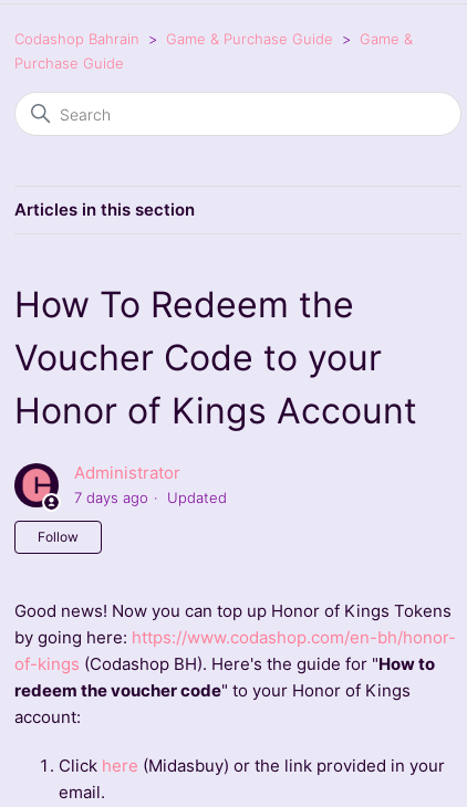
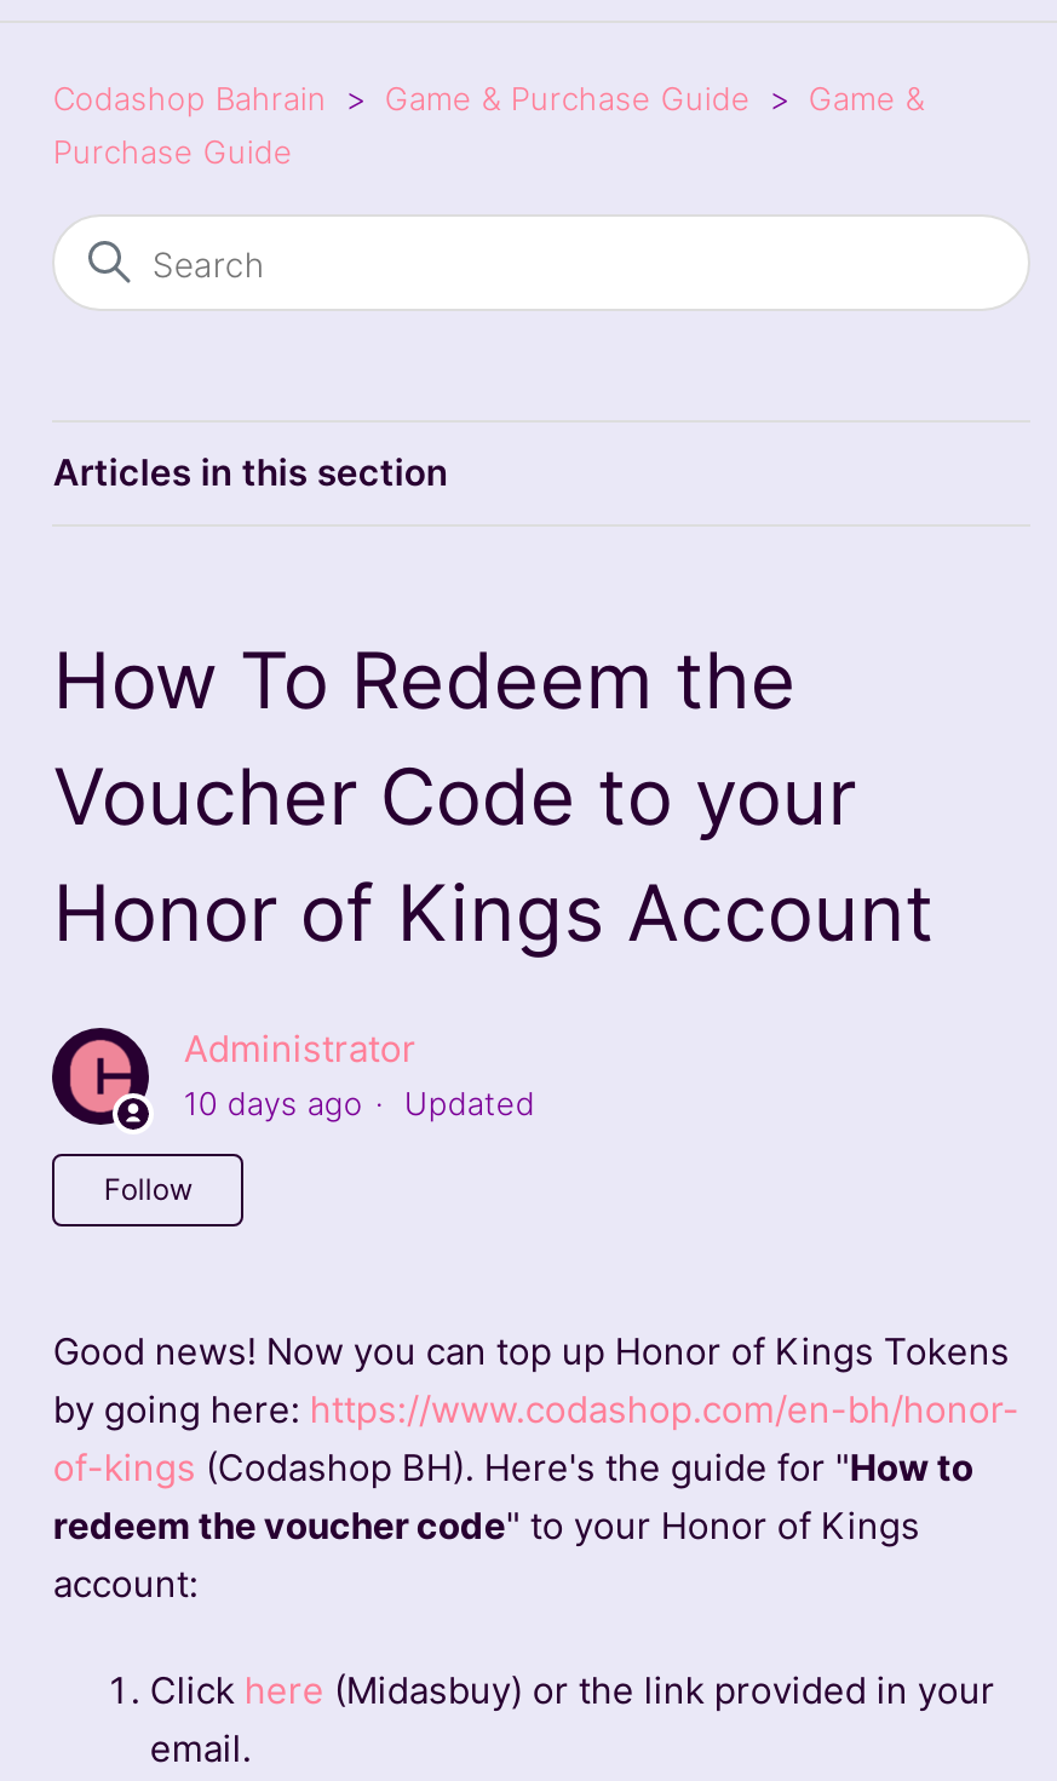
[75,489,227,507] 7 days ago Updated -> [184,1085,535,1123] 10 days ago Updated

